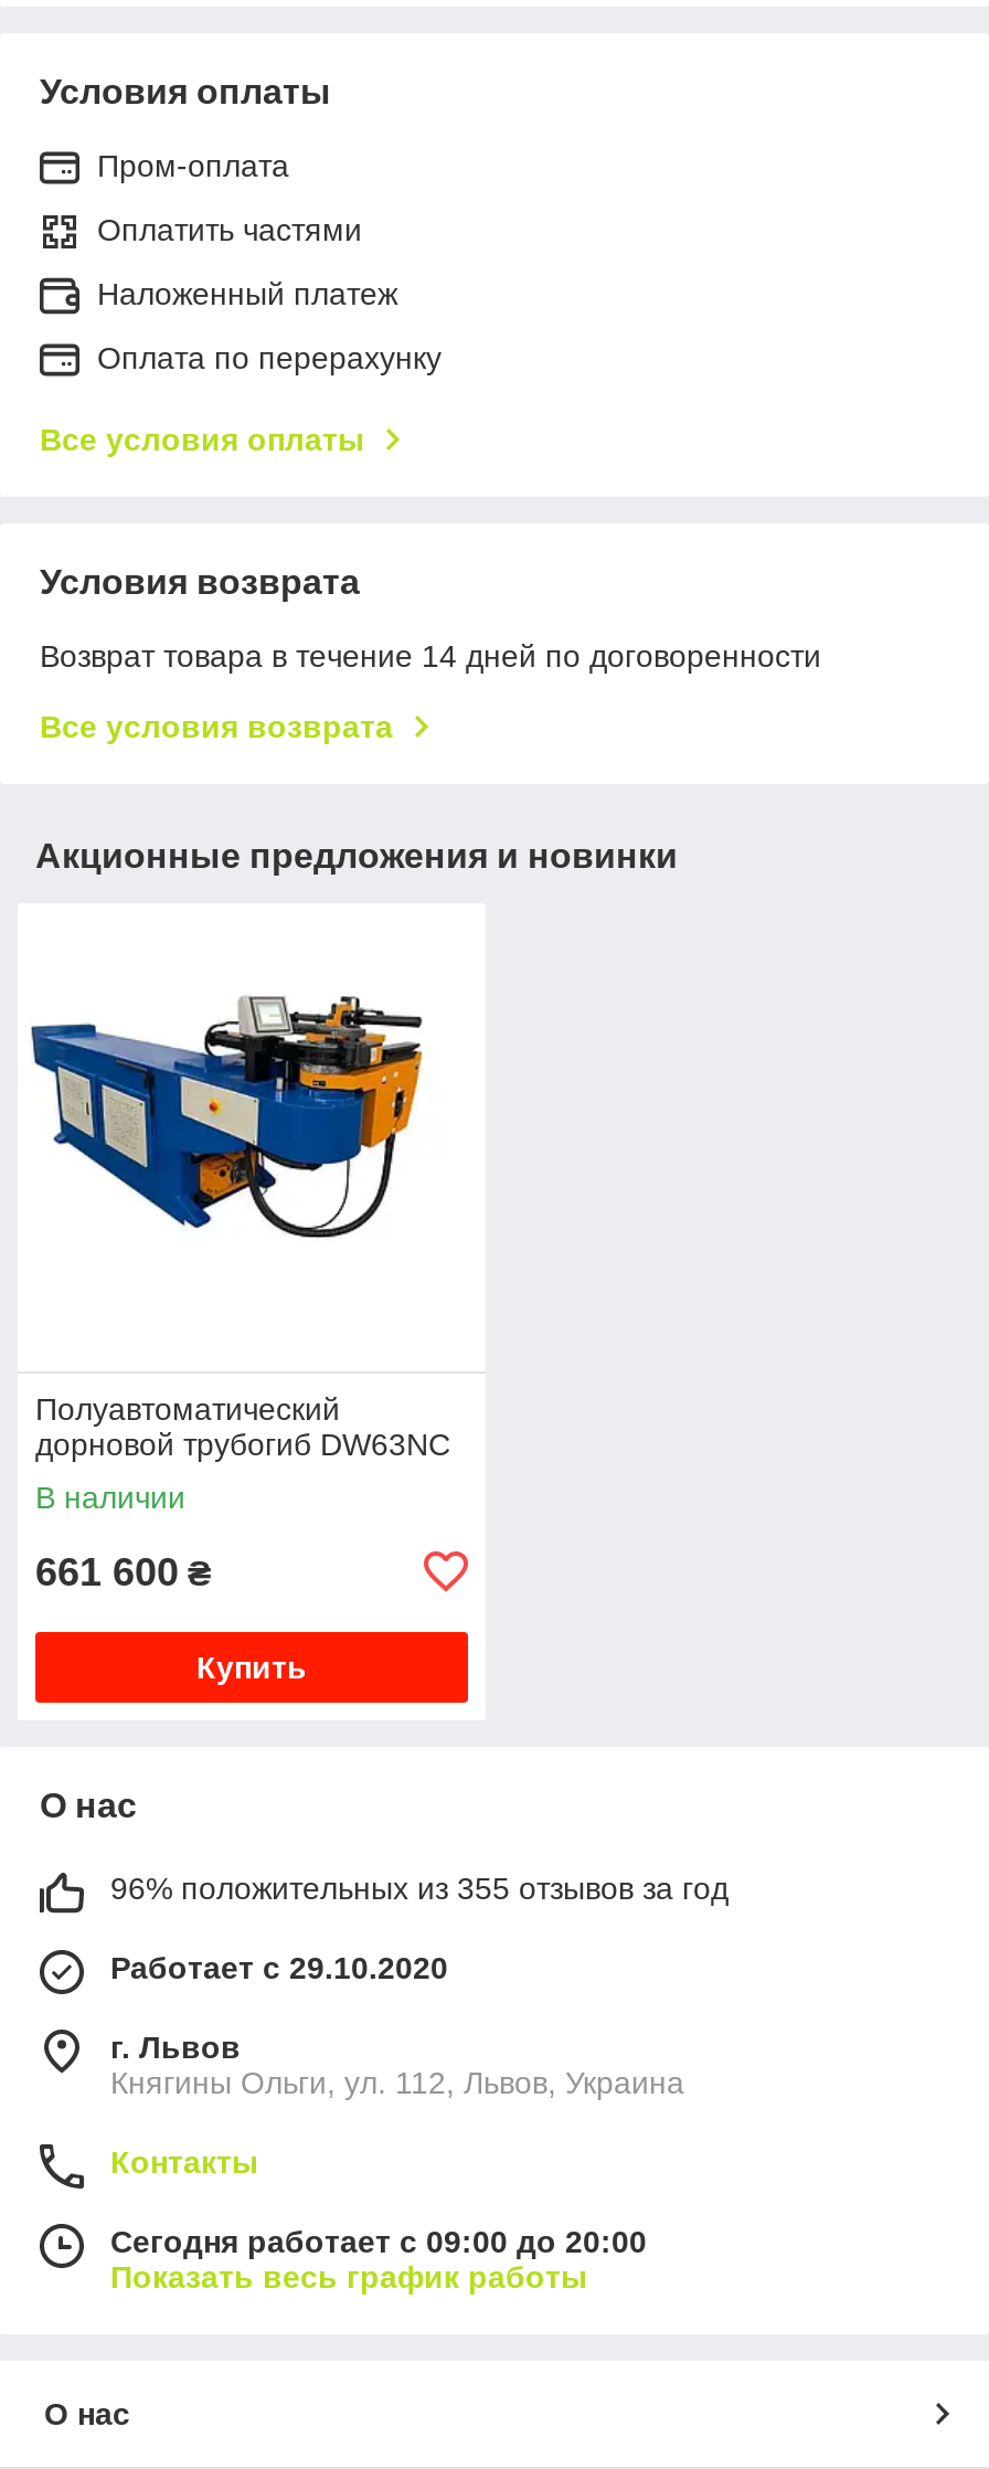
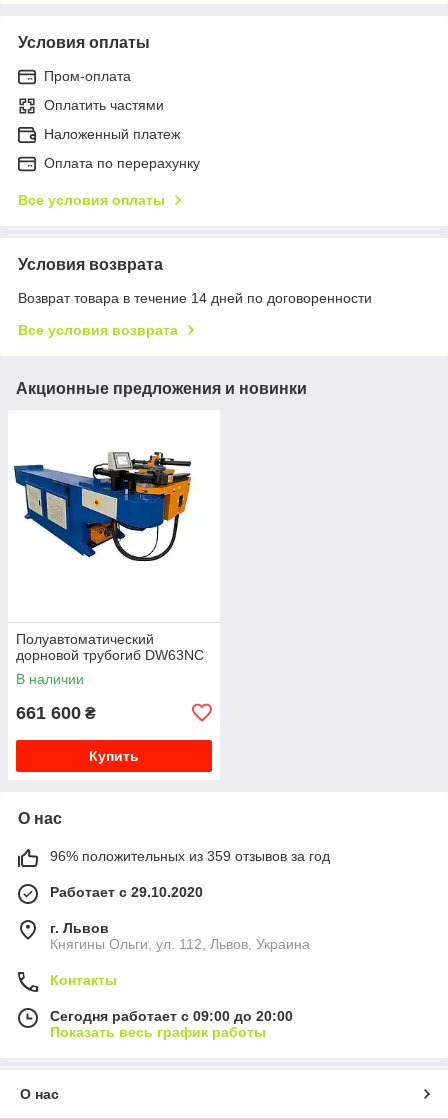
[110,1870,729,1905] 96% положительных из 355 отзывов за год -> [50,848,330,864] 96% положительных из 359 отзывов за год

